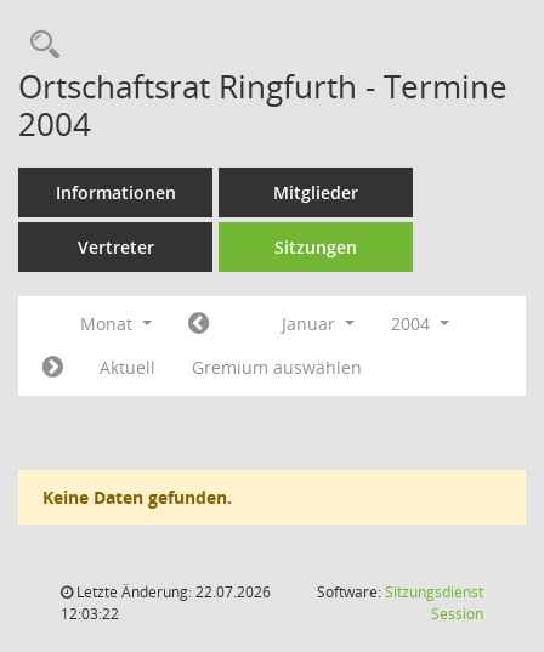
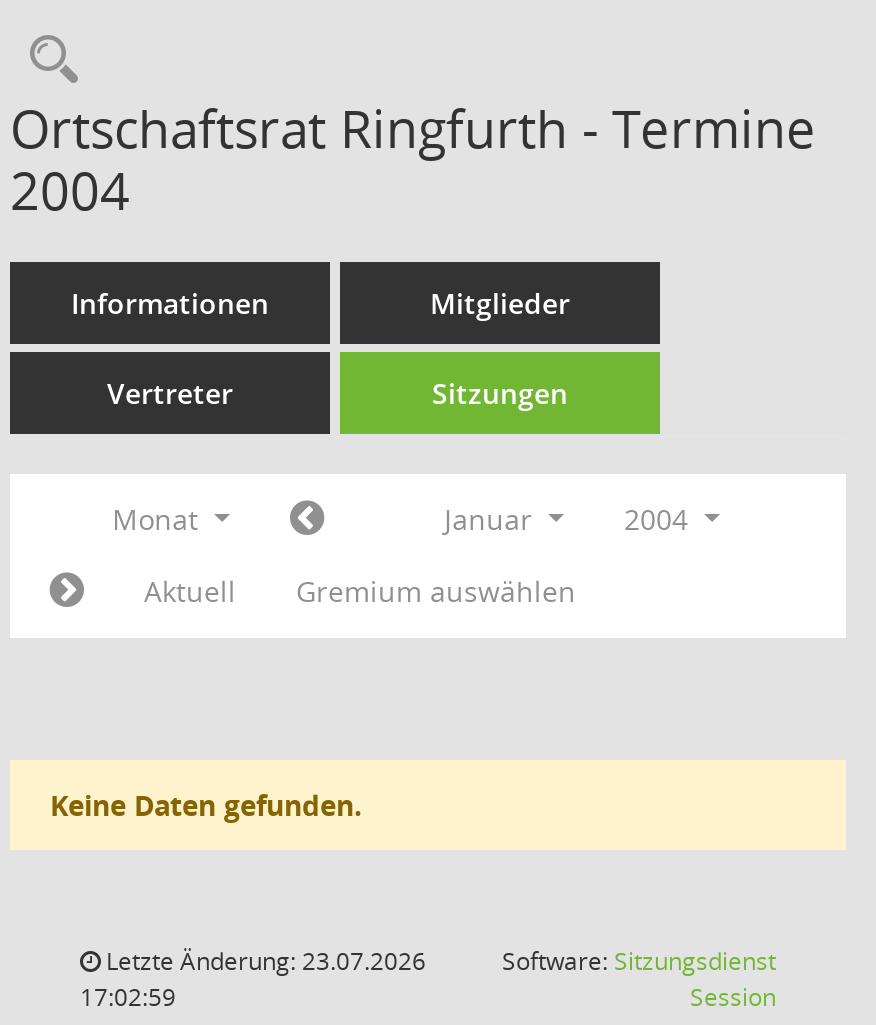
[73,582,271,602] Letzte Änderung: 22.07.2026 -> [100,944,426,978] Letzte Änderung: 23.07.2026
[61,603,119,624] 12:03:22 -> [80,980,176,1014] 17:02:59

